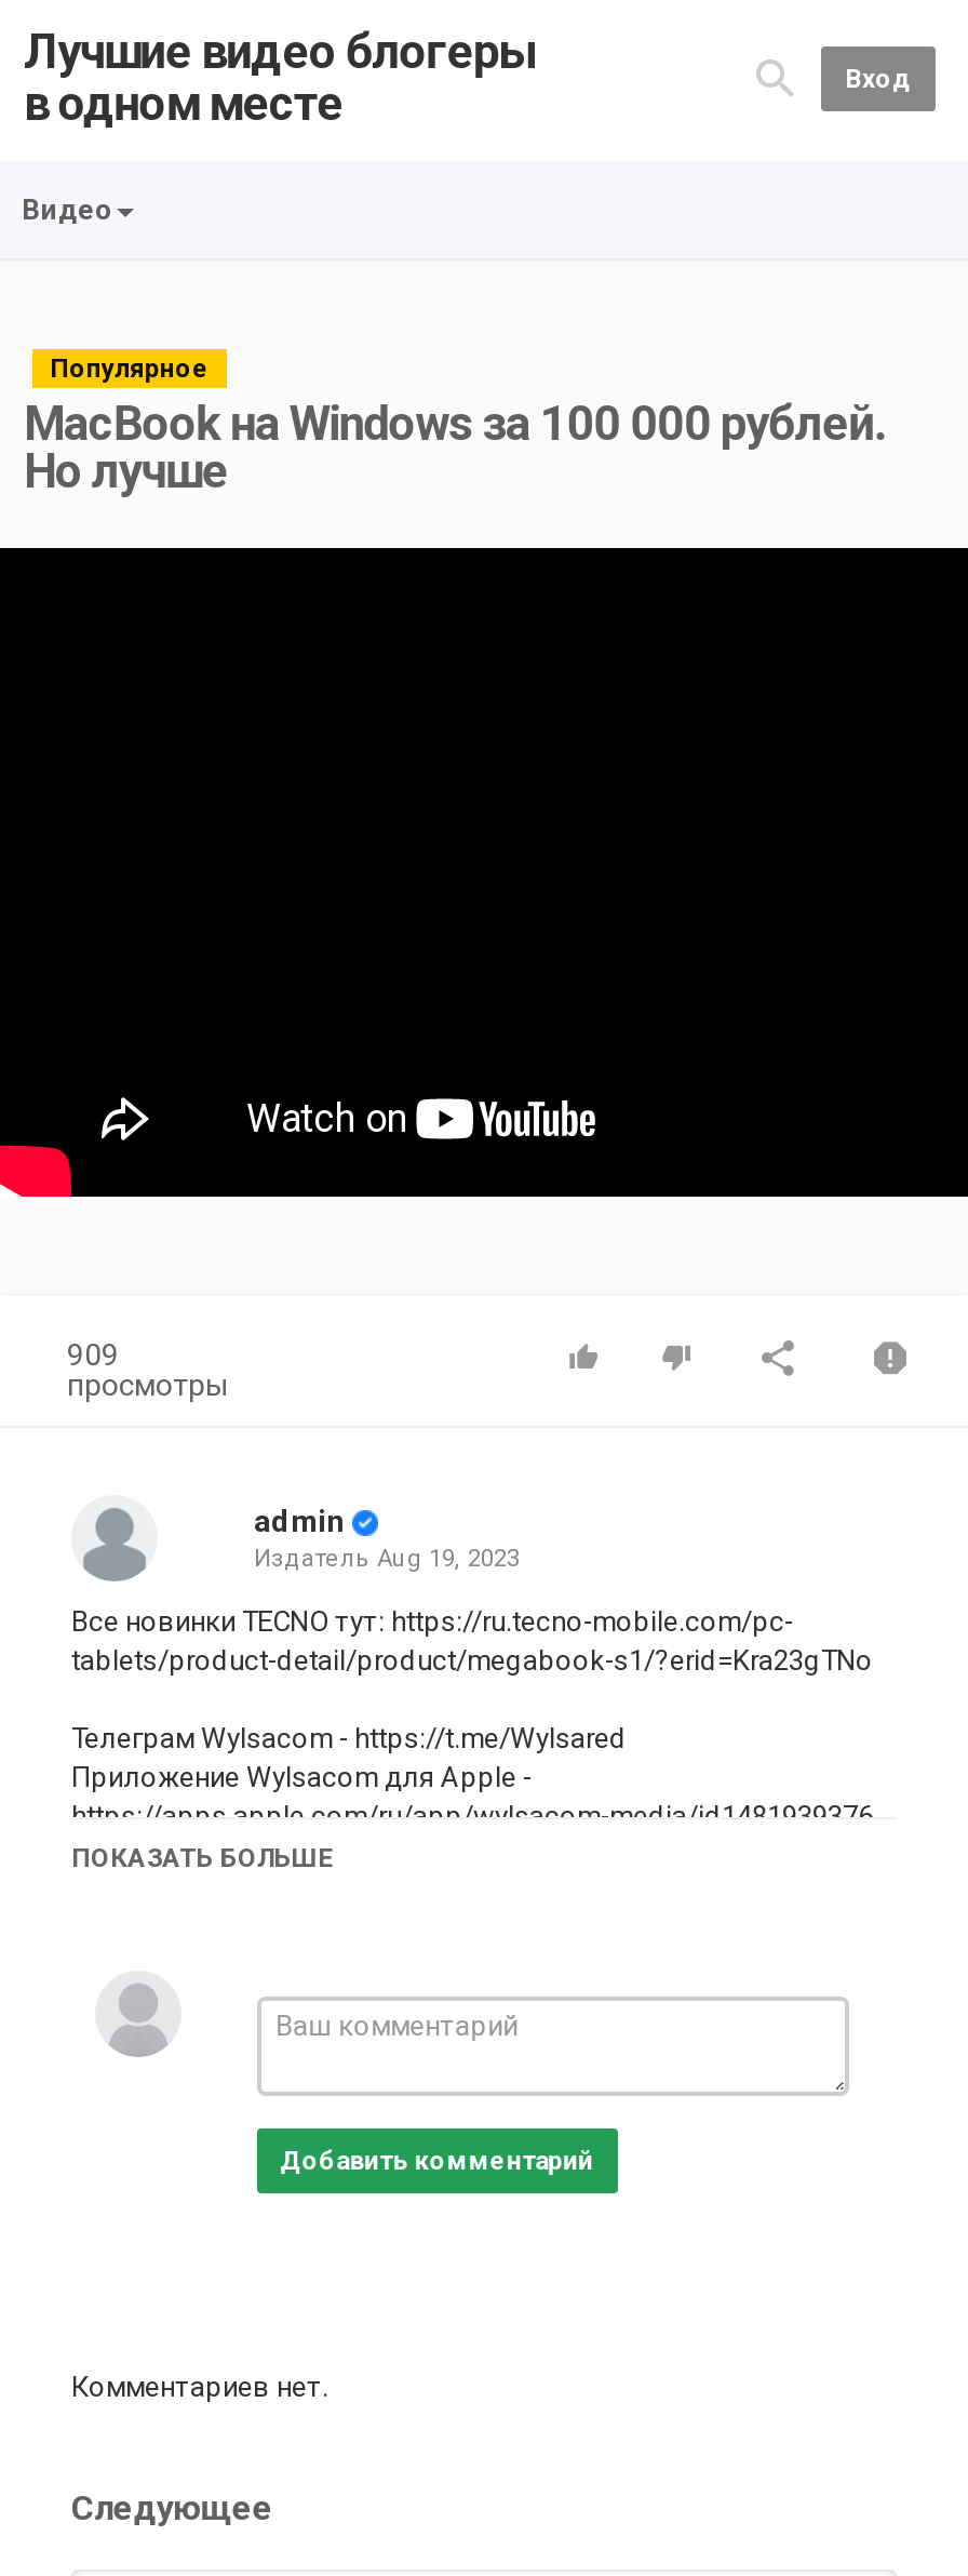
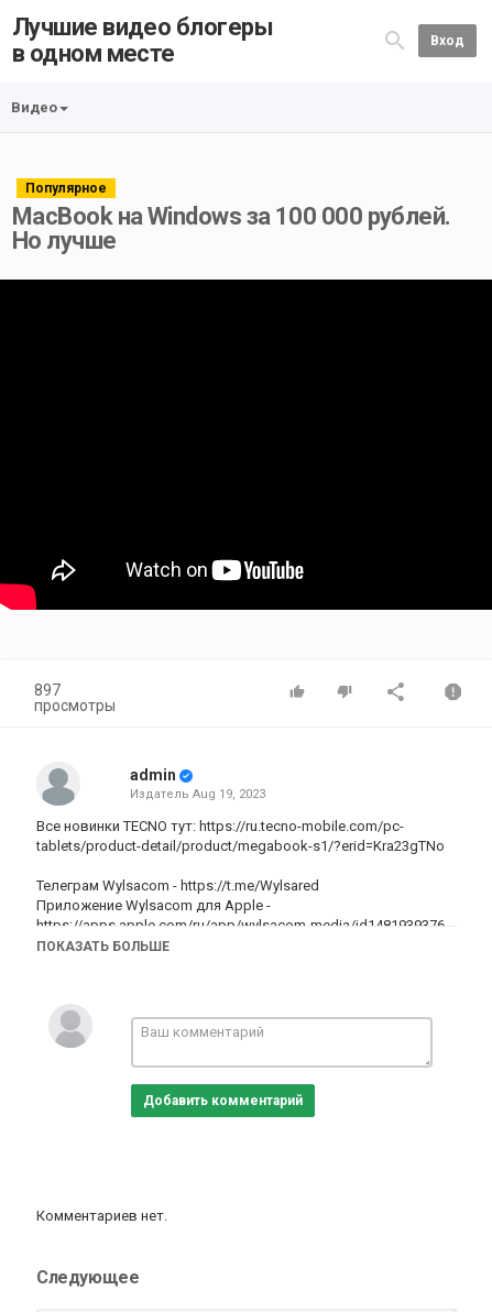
[67,1337,119,1372] 909 -> [34,681,61,699] 897

